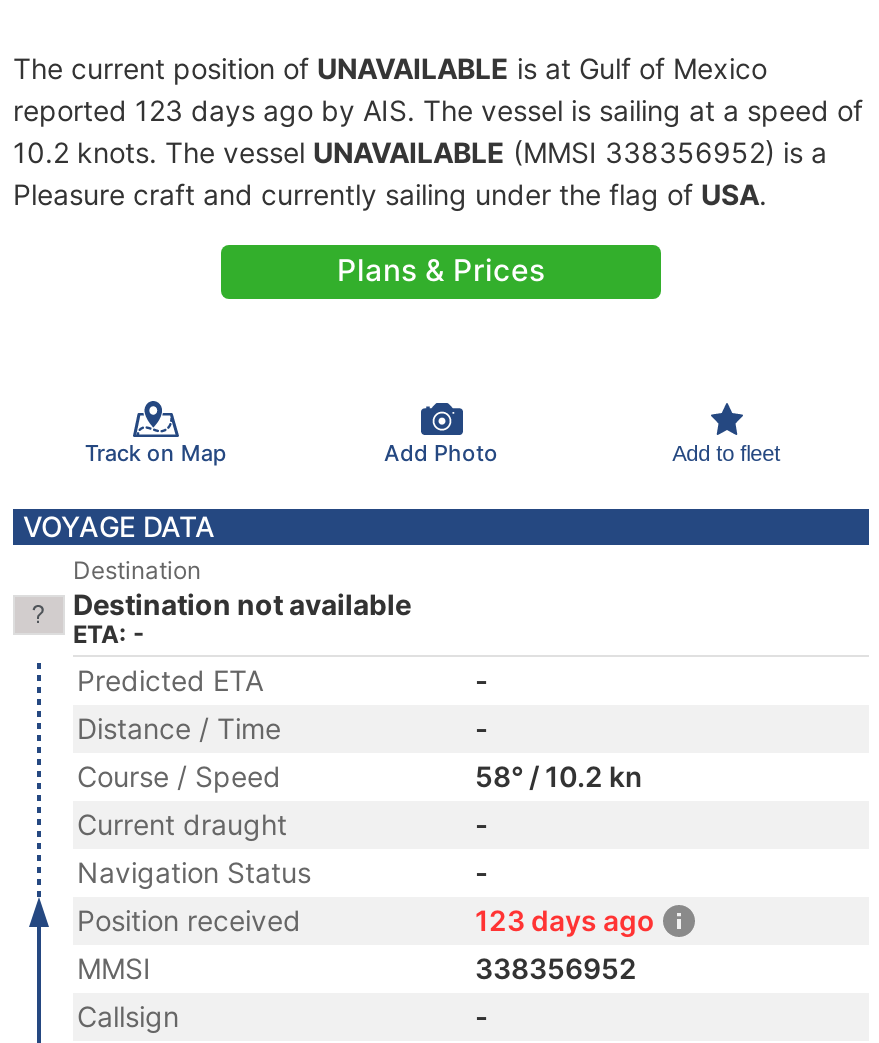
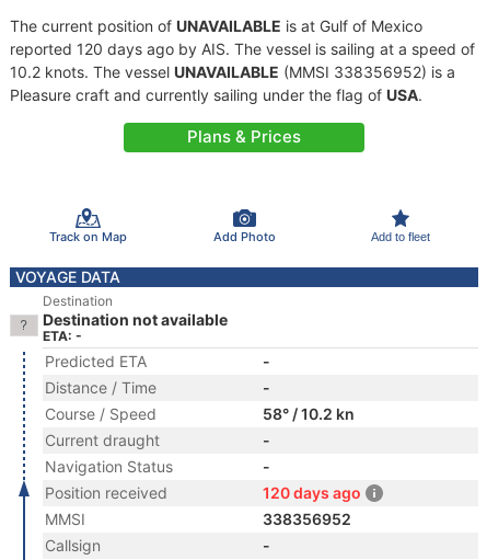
[13,93,863,127] reported 123 days ago by AIS. The vessel is sailing at a speed of -> [10,39,475,58] reported 120 days ago by AIS. The vessel is sailing at a speed of
[475,903,655,937] 123 days ago -> [263,483,361,502] 120 days ago

